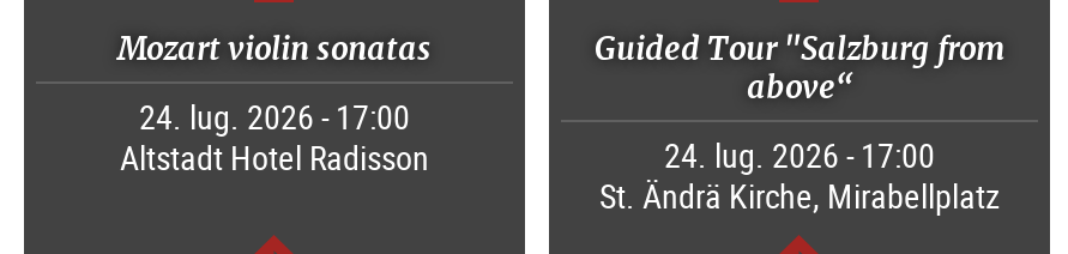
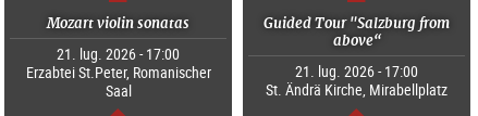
[120,94,429,180] 24. lug. 2026 - 17:00 | Altstadt Hotel Radisson -> [26,43,211,101] 21. lug. 2026 - 17:00 | Erzabtei St.Peter, Romanischer | Saal
[664,132,935,178] 24. lug. 2026 - 17:00 -> [295,61,418,81] 21. lug. 2026 - 17:00

